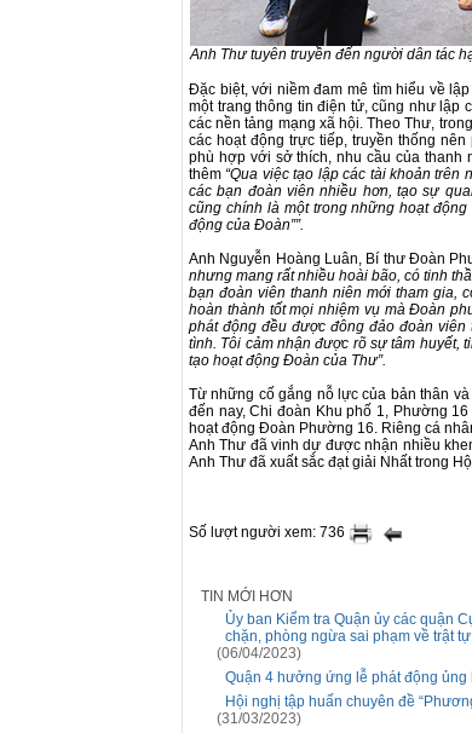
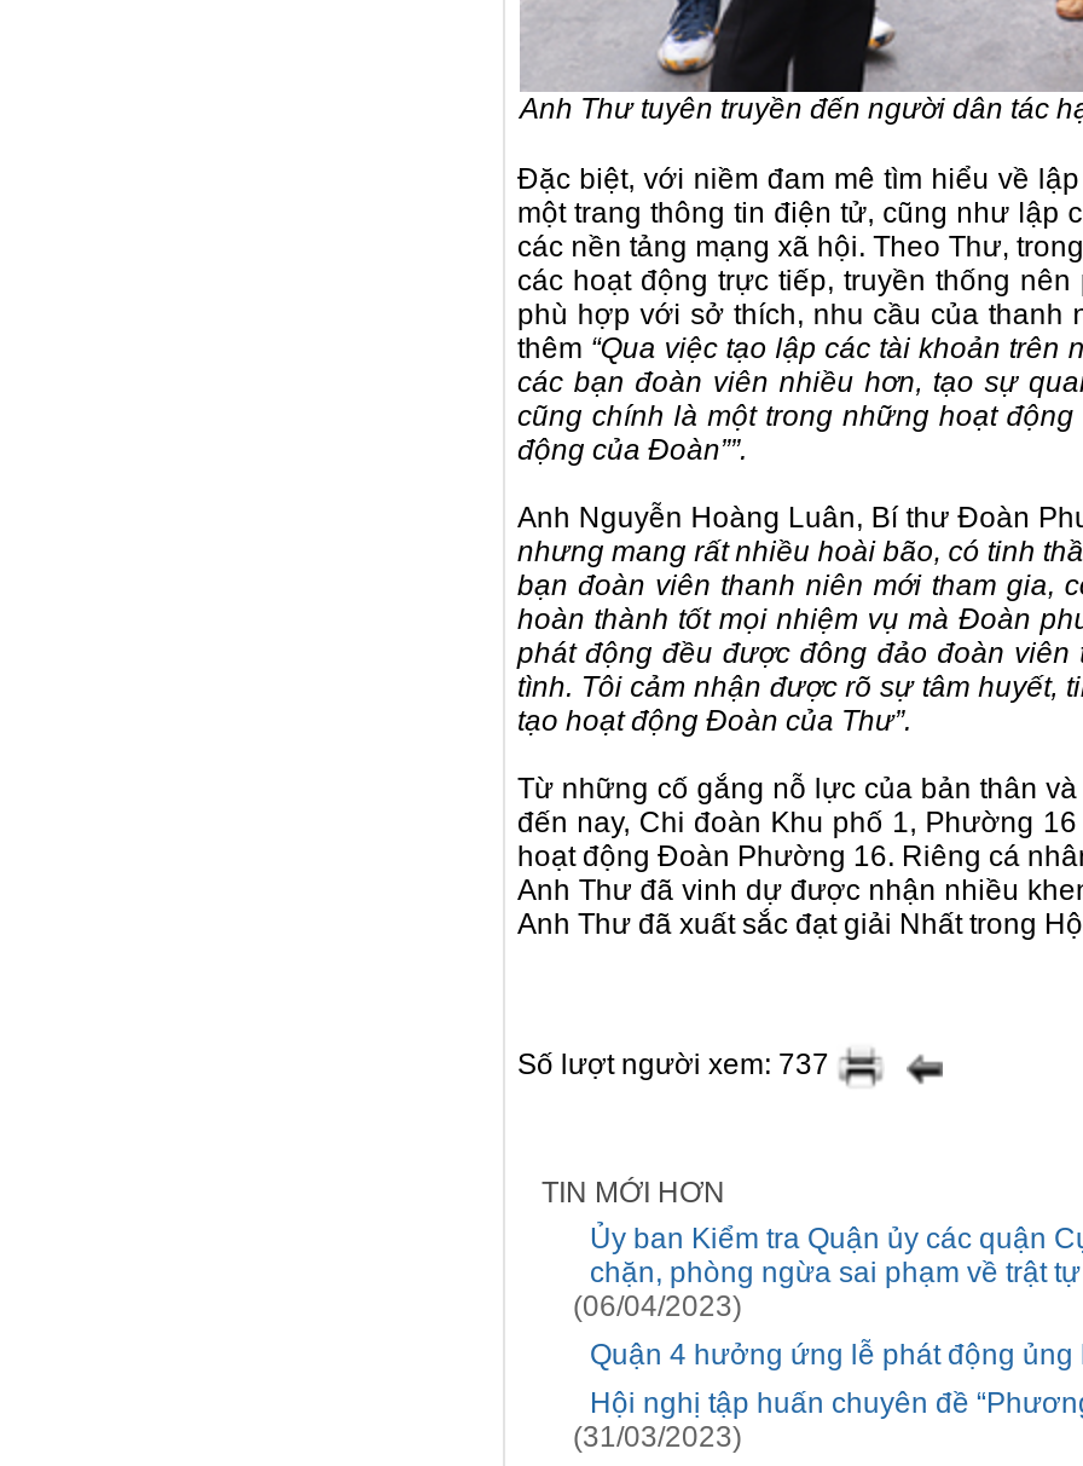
[189,524,349,541] Số lượt người xem: 736 -> [517,1048,836,1082] Số lượt người xem: 737

